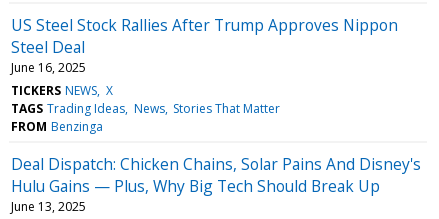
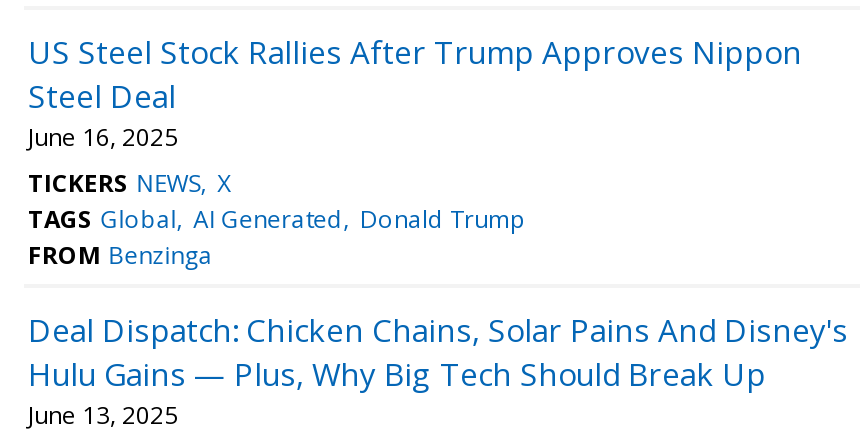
[11,100,280,117] TAGS Trading Ideas News Stories That Matter -> [28,202,526,236] TAGS Global AI Generated Donald Trump

